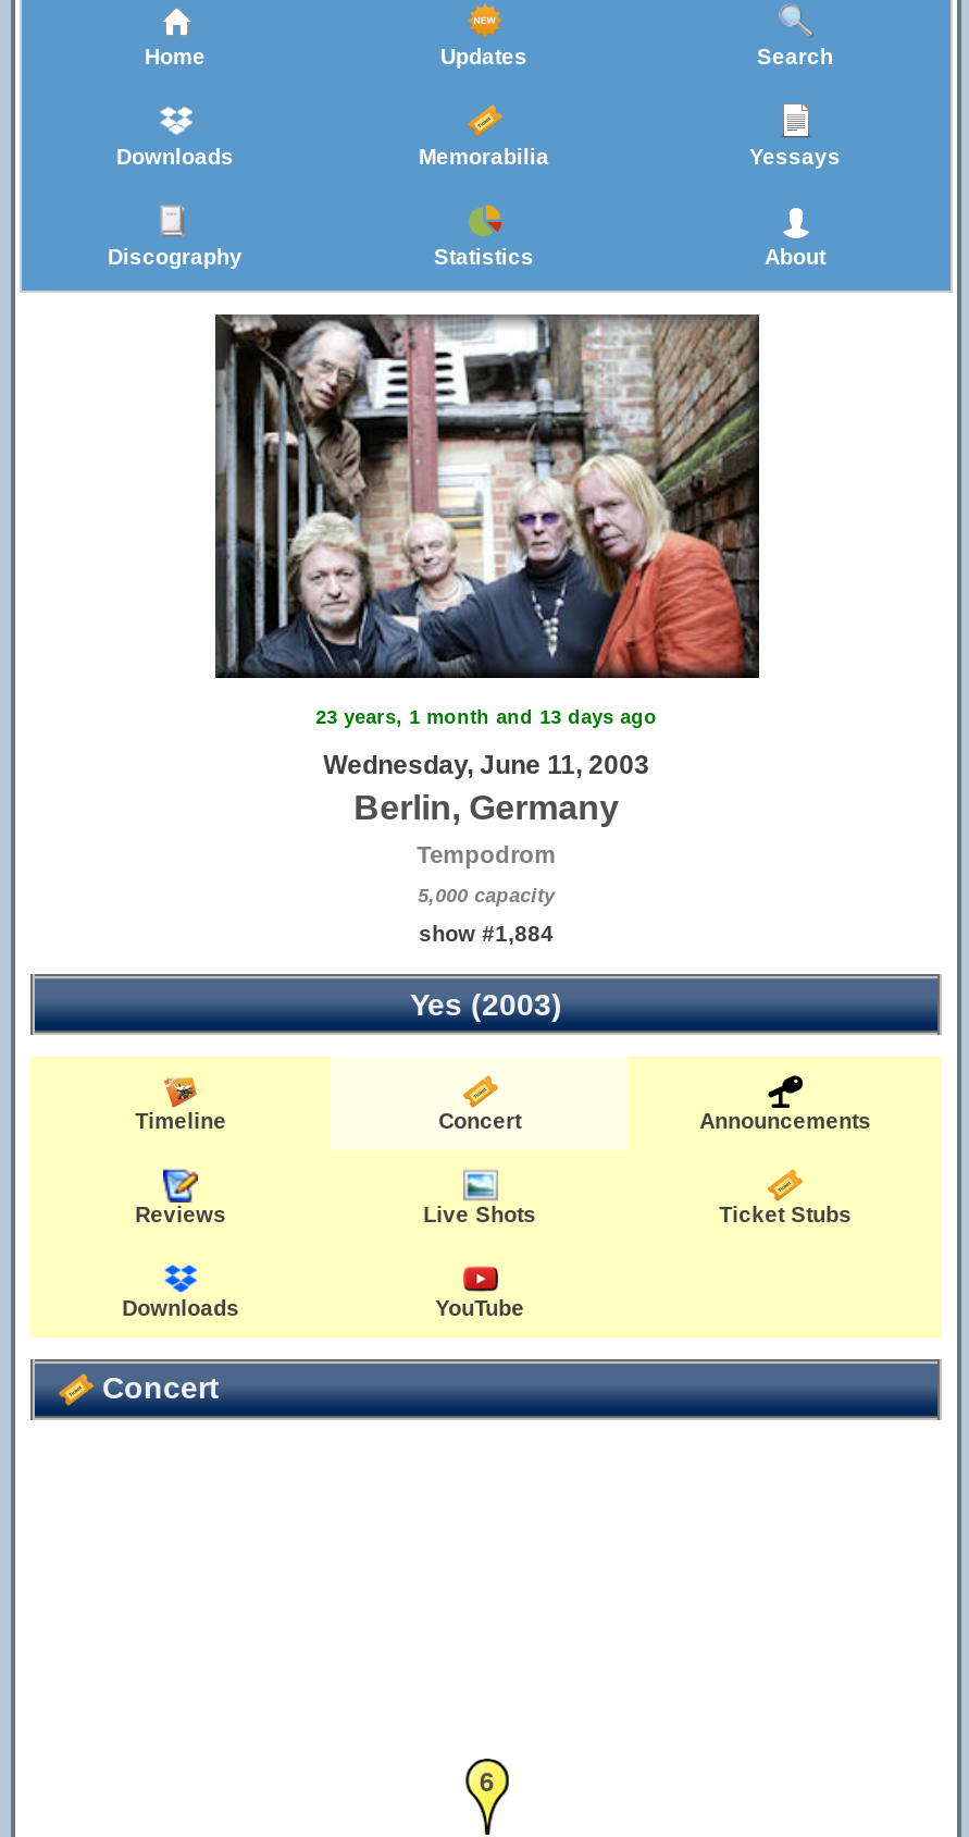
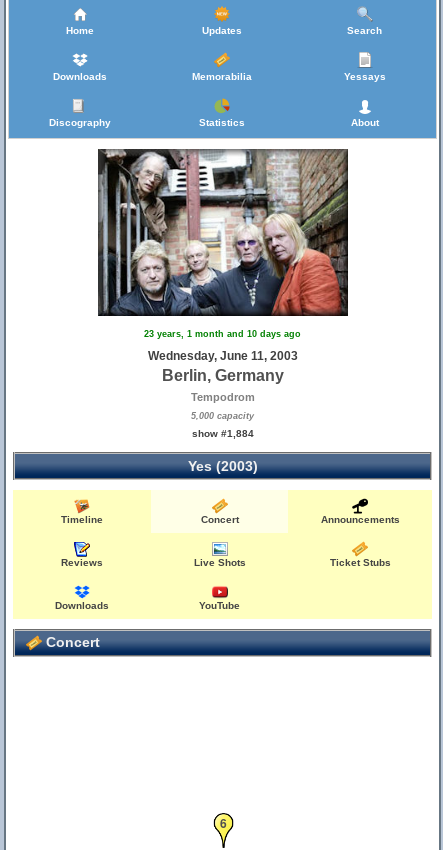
[316,706,657,728] 23 years, 1 month and 13 days ago -> [144,329,301,339] 23 years, 1 month and 10 days ago

